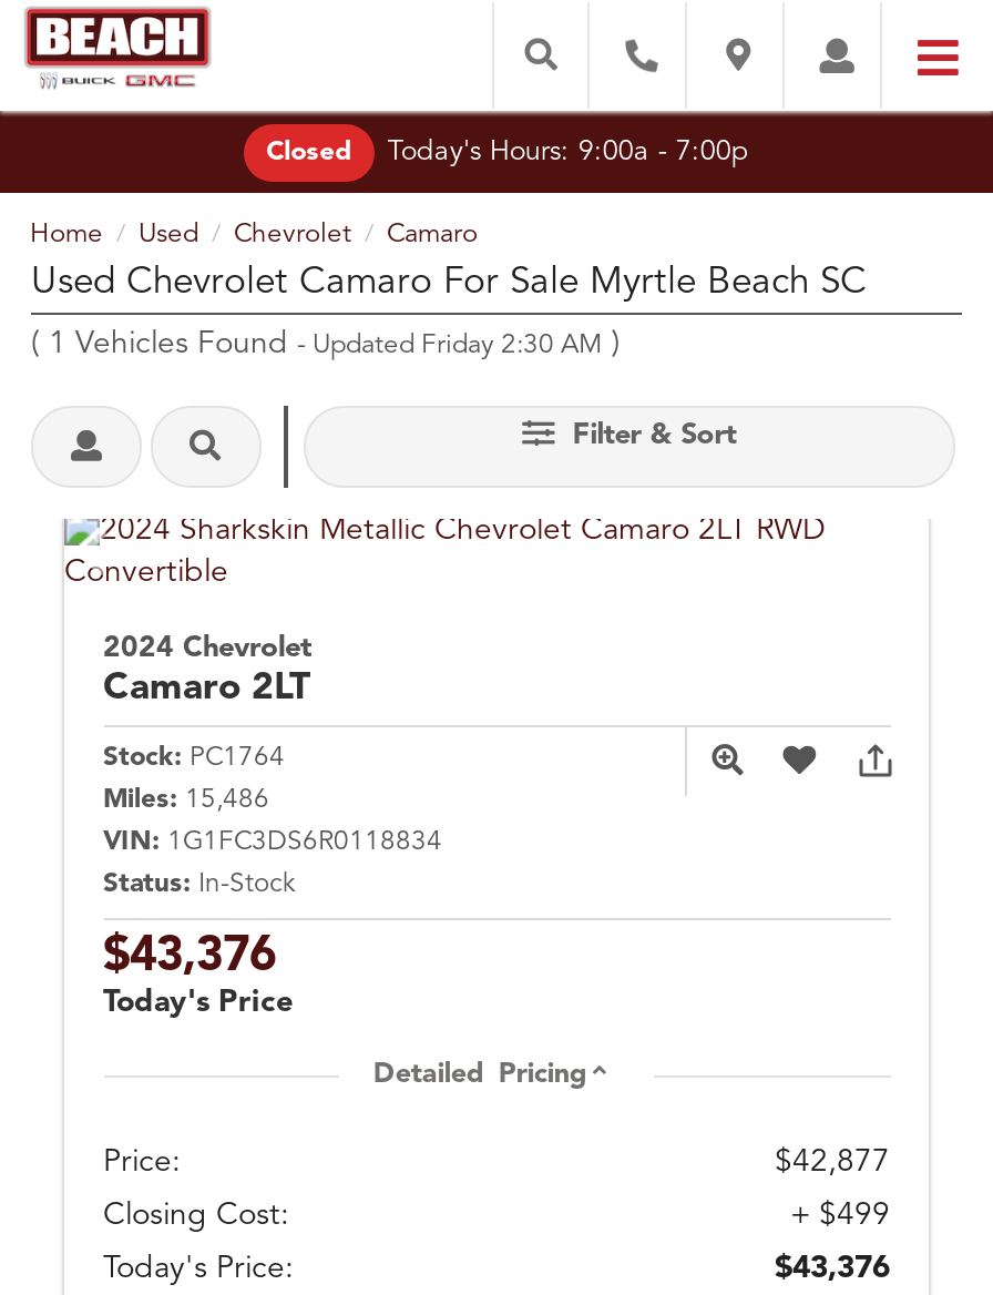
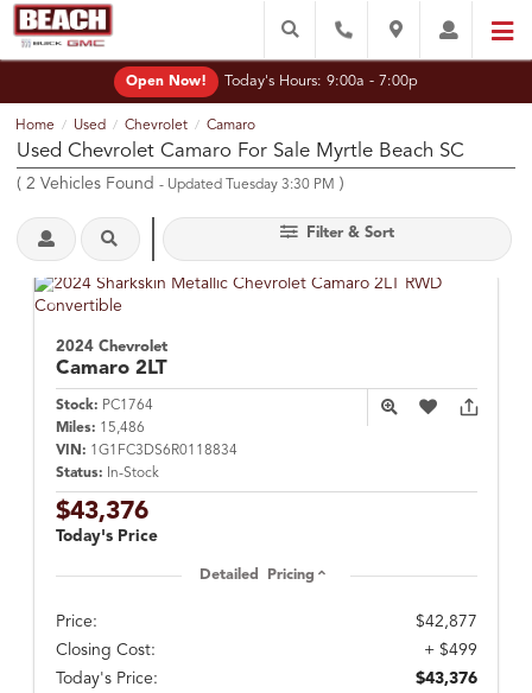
[266,139,353,165] Closed -> [125,74,206,89] Open Now!
[31,329,621,360] (1 Vehicles Found - Updated Friday 2:30 AM) -> [17,176,344,193] (2 Vehicles Found - Updated Tuesday 3:30 PM)

